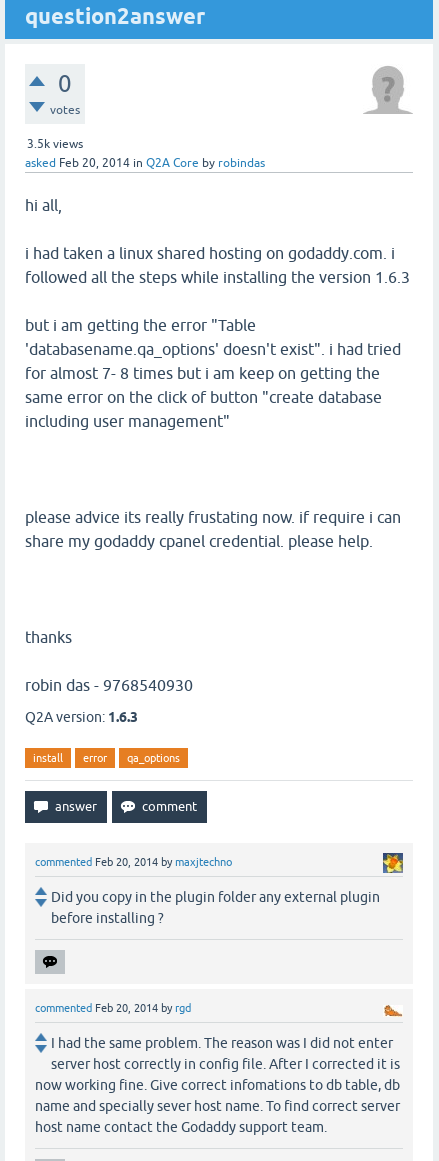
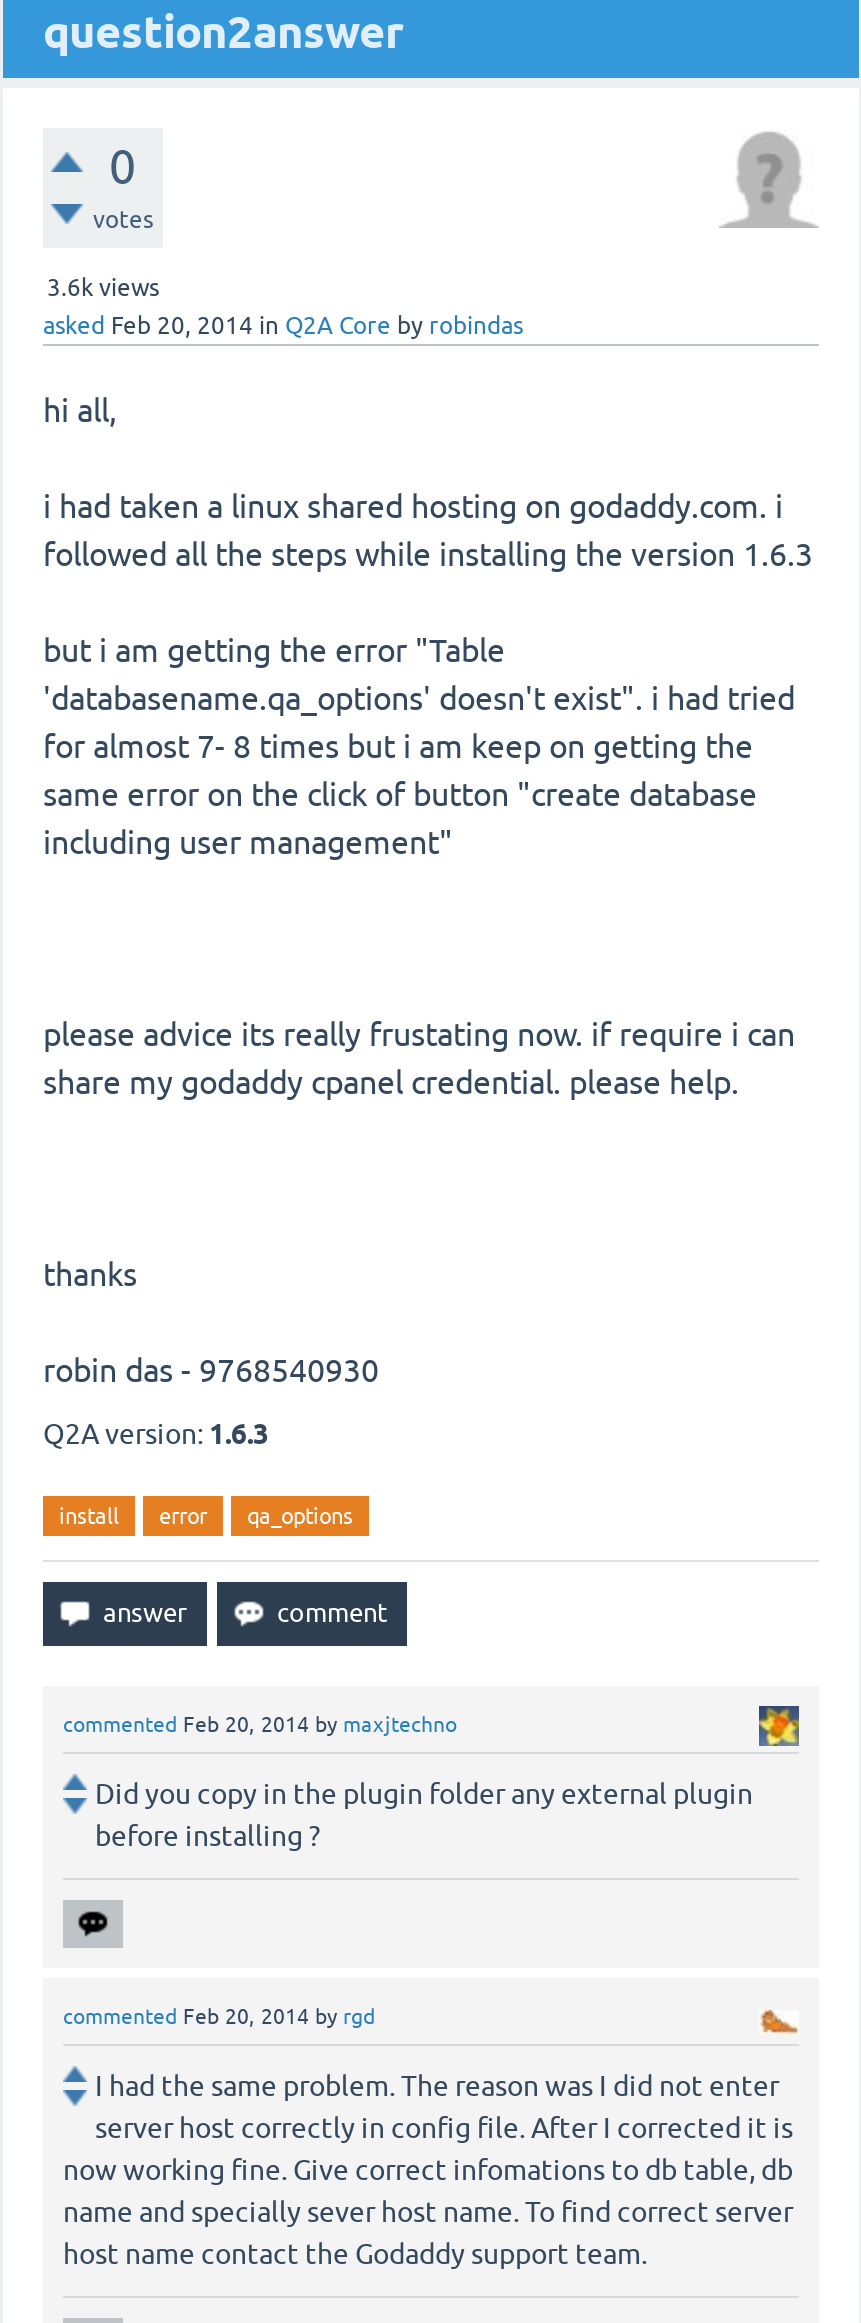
[27,137,83,151] 3.5k views -> [47,274,159,302] 3.6k views

